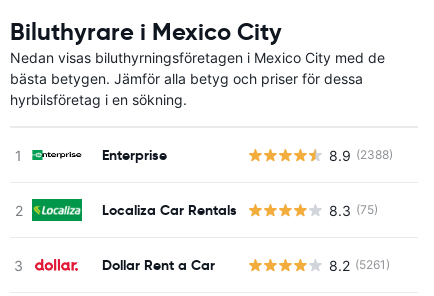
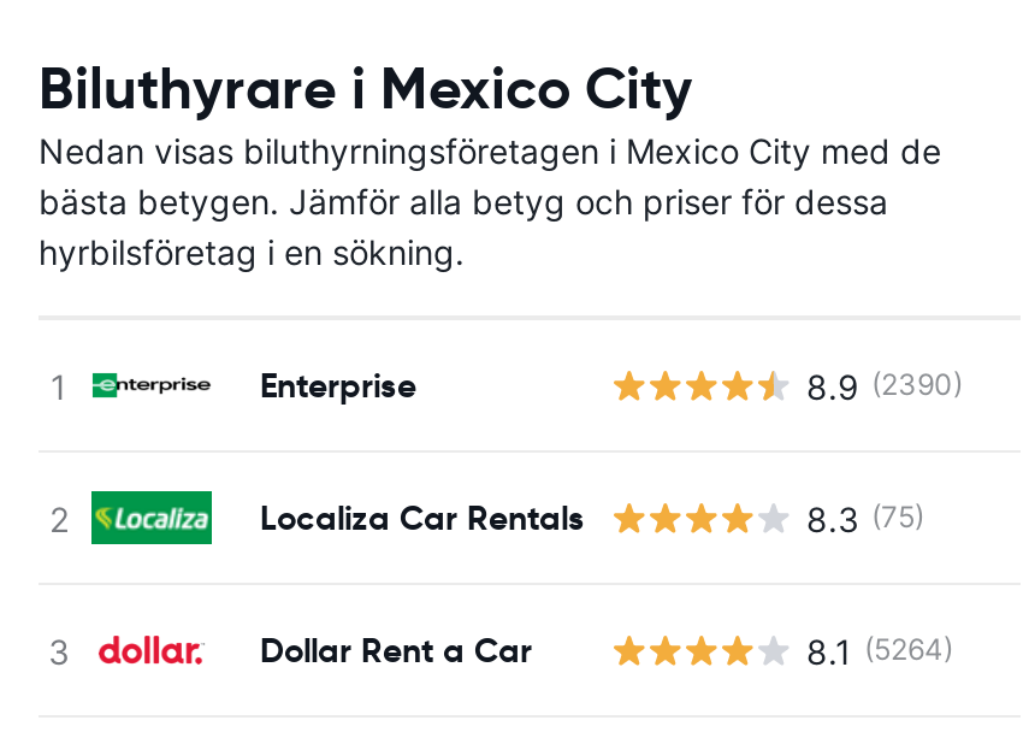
[329,146,393,163] 8.9 (2388) -> [806,365,963,406] 8.9 (2390)
[329,256,390,273] 8.2 (5261) -> [806,630,953,671] 8.1 (5264)

